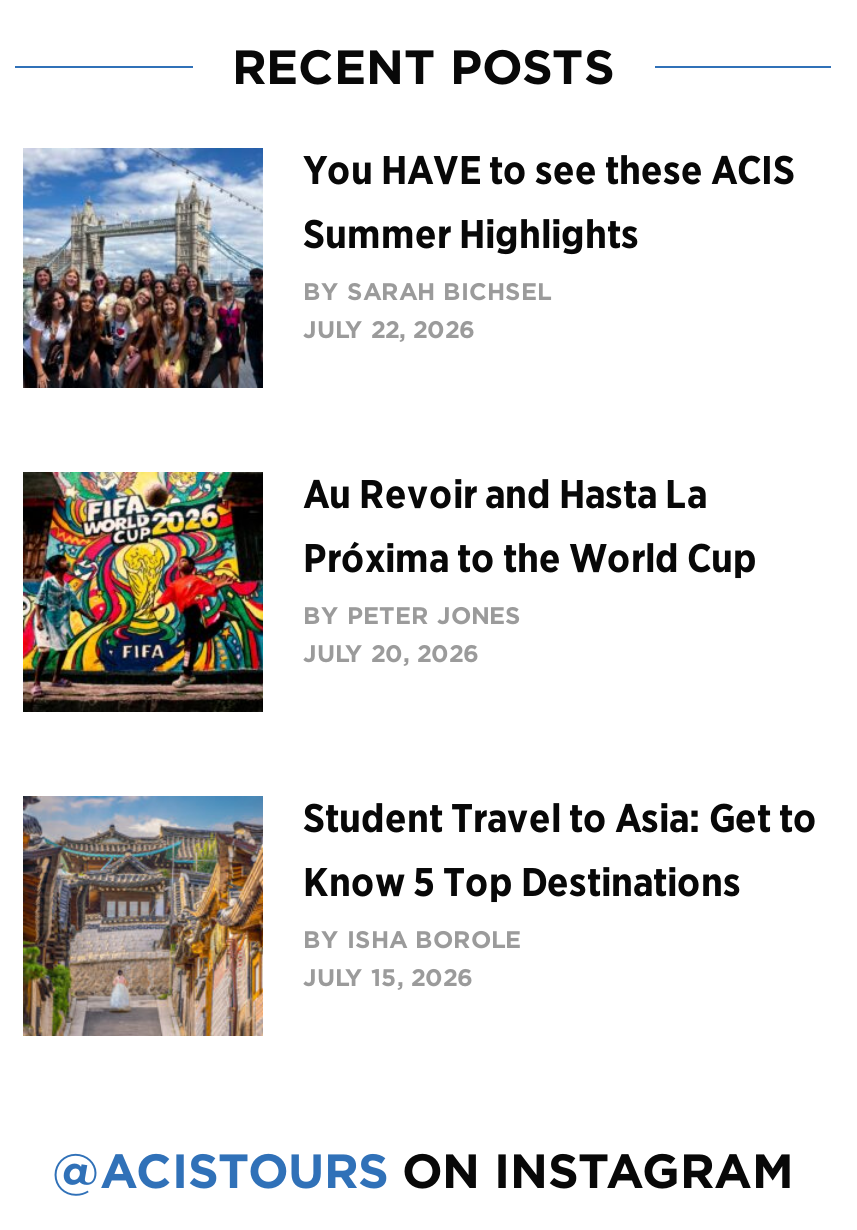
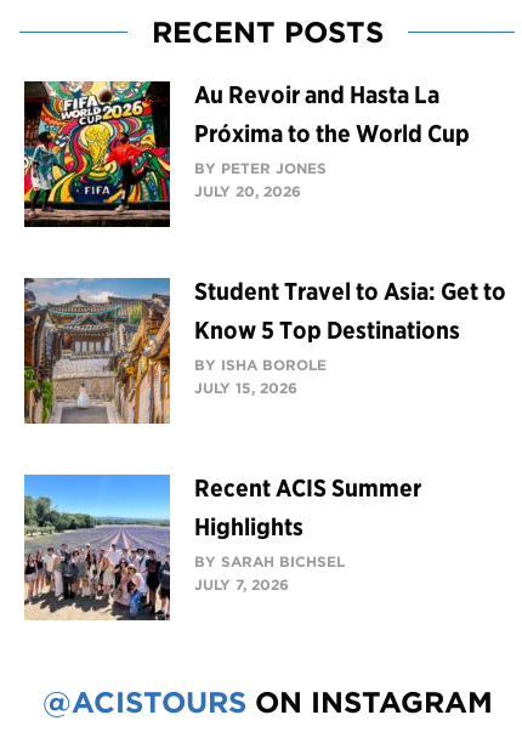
[21,146,795,390] [image] | You HAVE to see these ACIS | Summer Highlights | JULY 22, 2026 -> none
moved [303,276,551,306] -> [194,552,345,570]: BY SARAH BICHSEL
moved [19,468,817,992] -> [22,79,506,397]: [image] | Au Revoir and Hasta La | Próxima to the World Cup | ... | BY ISHA BOROLE | JULY 15, 2026
none -> [23,473,421,622] [image] | Recent ACIS Summer | Highlights | JULY 7, 2026

